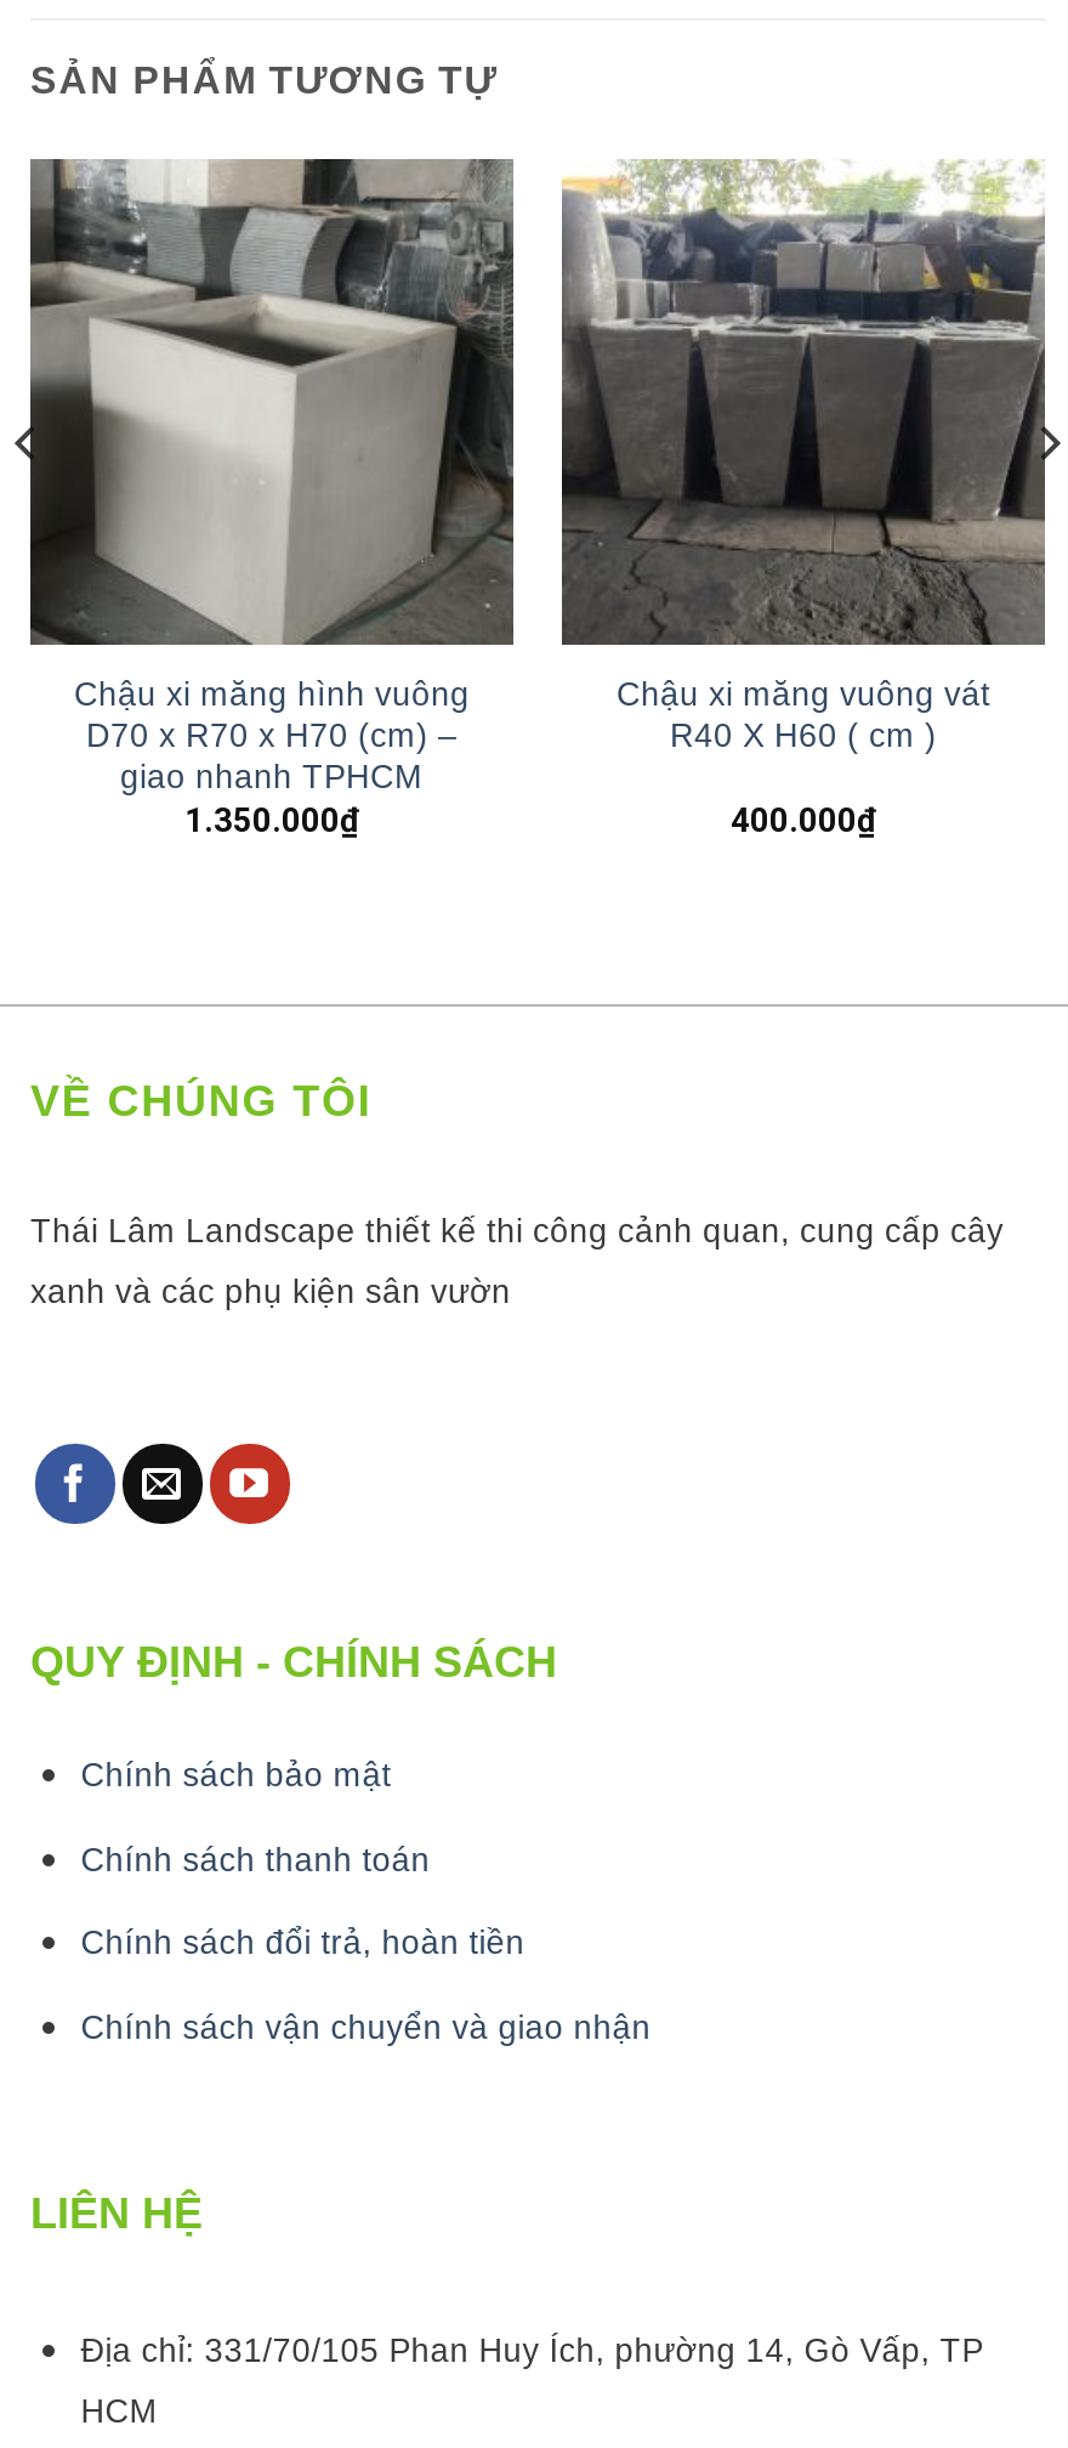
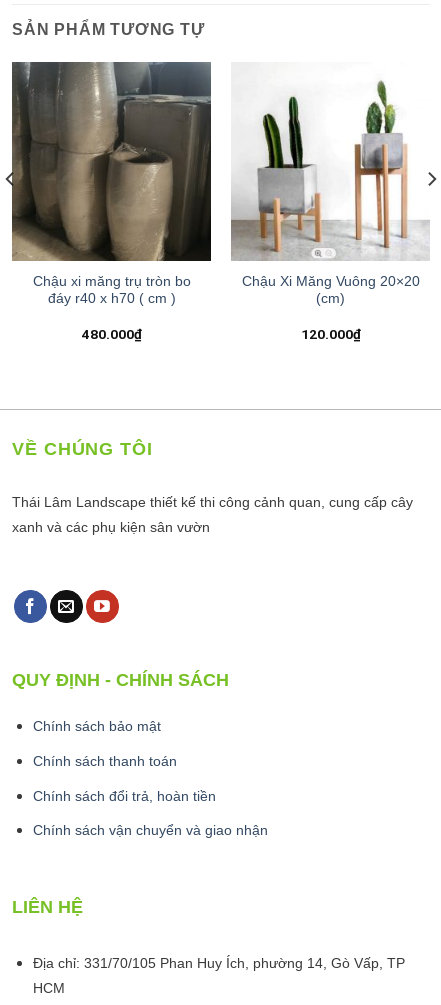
[28,158,513,840] [image] | Chậu xi măng hình vuông | D70 x R70 x H70 (cm) – | giao nhanh TPHCM | 1.350.000₫ -> [11,61,211,342] [image] | Chậu xi măng trụ tròn bo | đáy r40 x h70 ( cm ) | 480.000₫
[559,158,1047,840] [image] | Chậu xi măng vuông vát | R40 X H60 ( cm ) | 400.000₫ -> [231,62,431,342] [image] | Chậu Xi Măng Vuông 20×20 | (cm) | 120.000₫

